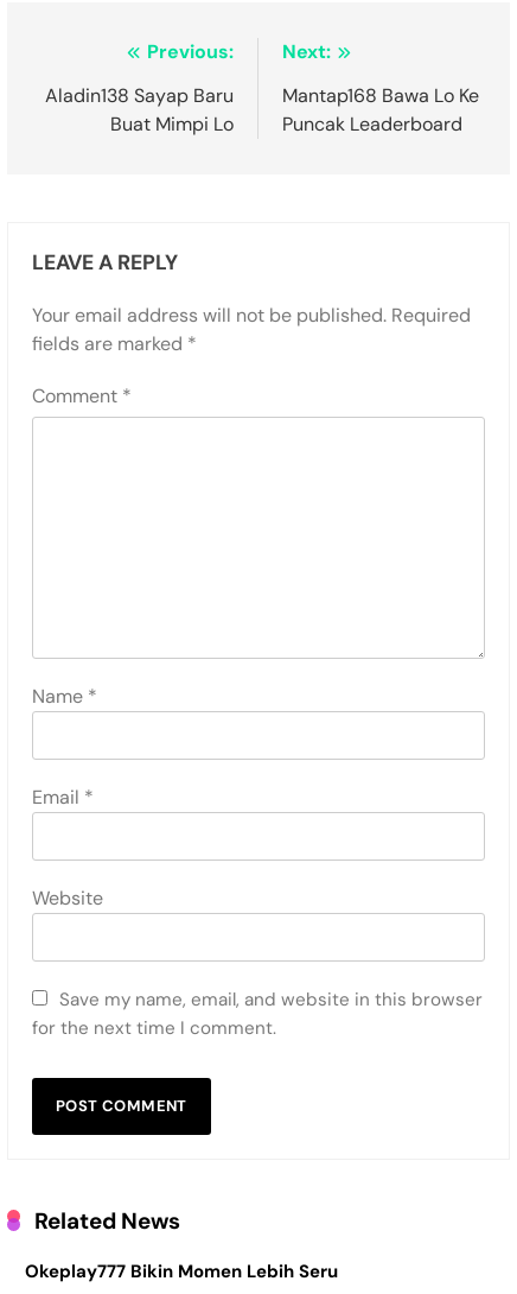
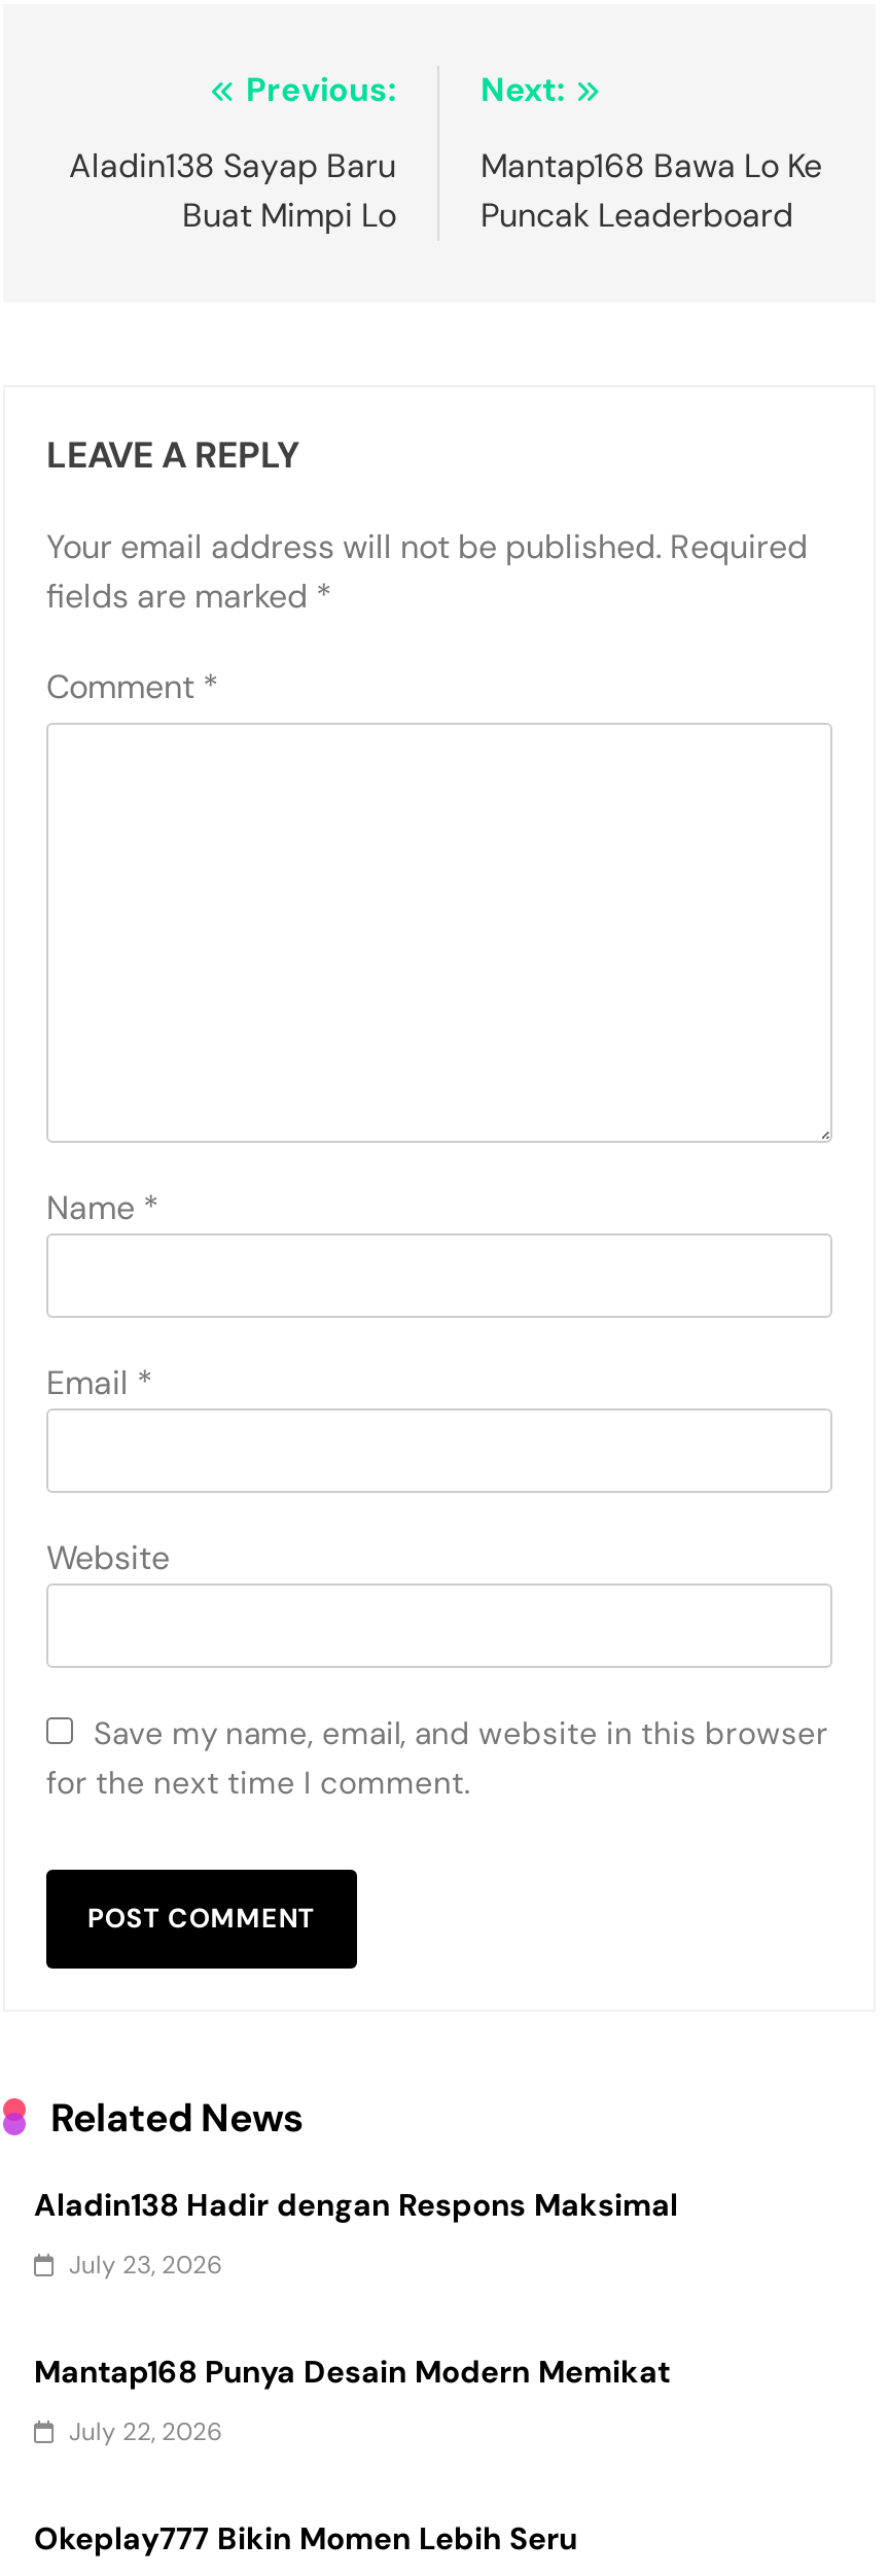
none -> [34,2185,678,2448] Aladin138 Hadir dengan Respons Maksimal | July 23, 2026 | Mantap168 Punya Desain Modern Memikat | July 22, 2026

